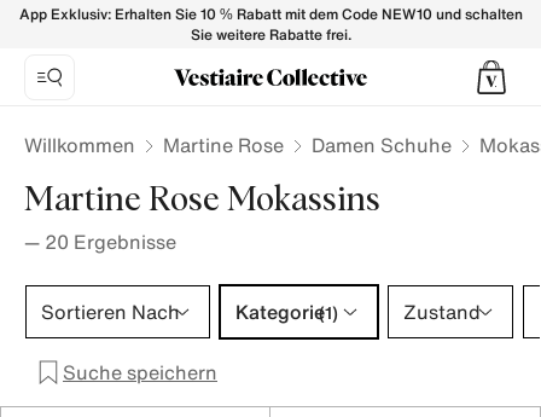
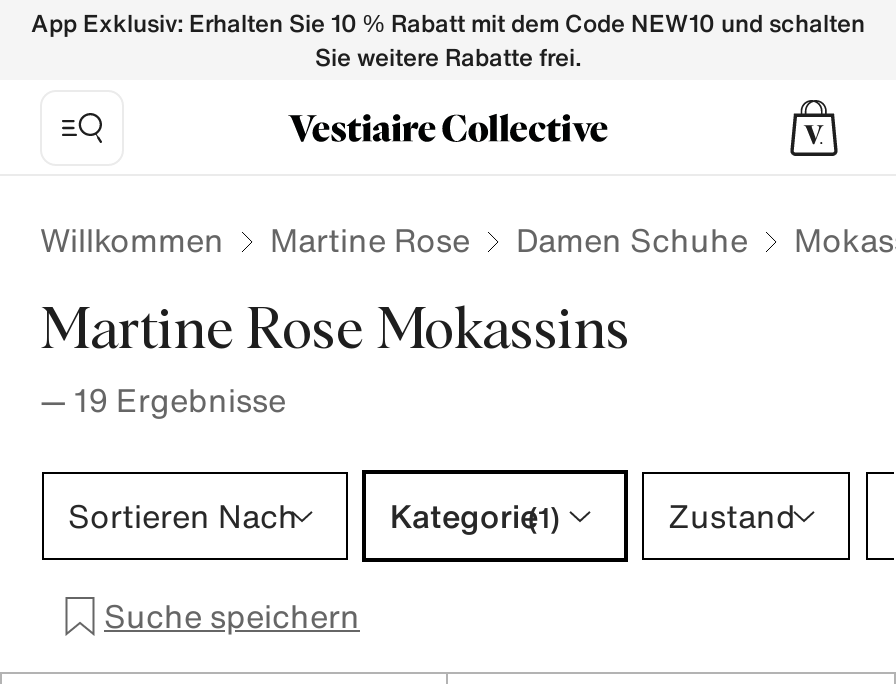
[24,227,176,256] — 20 Ergebnisse -> [40,376,286,424] — 19 Ergebnisse

